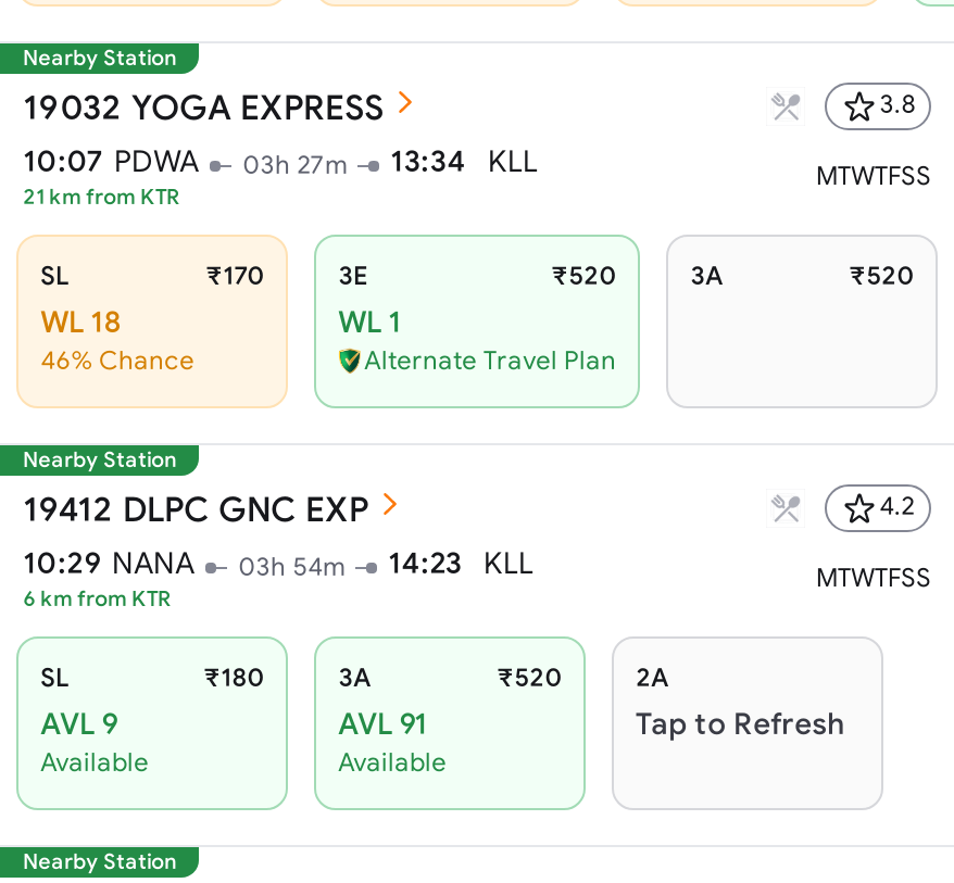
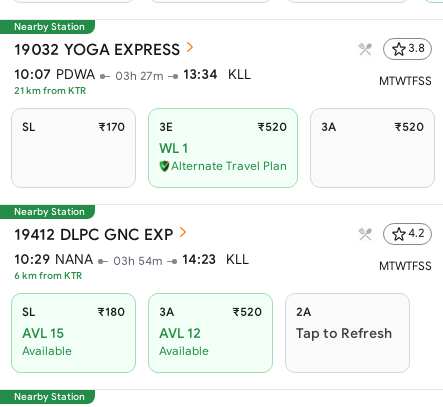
[40,304,194,374] WL 18 | 46% Chance -> none
[40,706,118,741] AVL 9 -> [22,325,64,341] AVL 15
[338,706,427,741] AVL 91 -> [159,325,201,341] AVL 12

